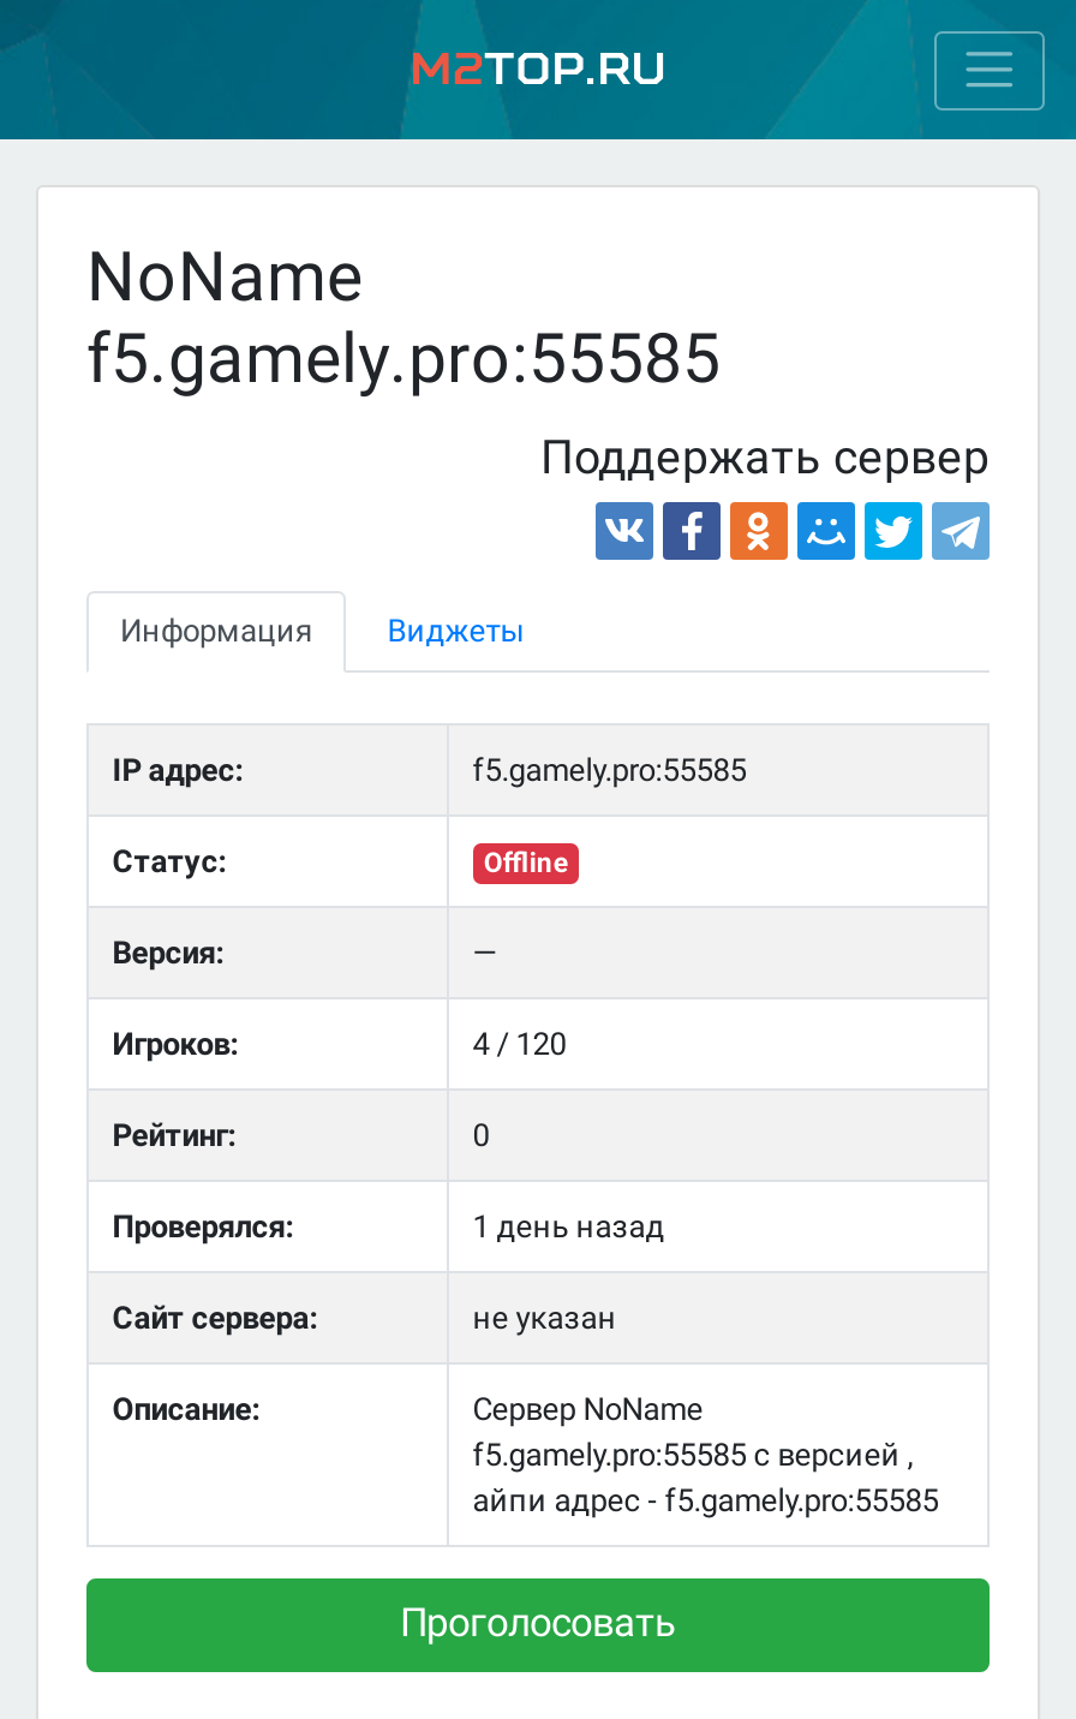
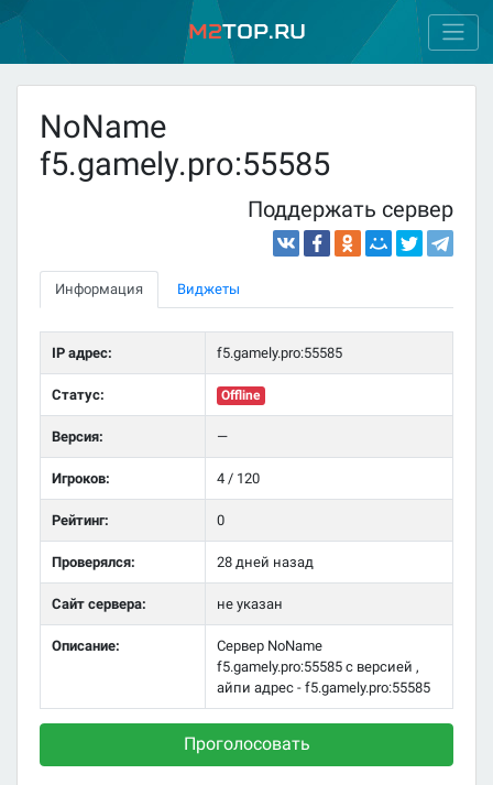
[473,1208,665,1244] 1 день назад -> [217,554,313,570] 28 дней назад

